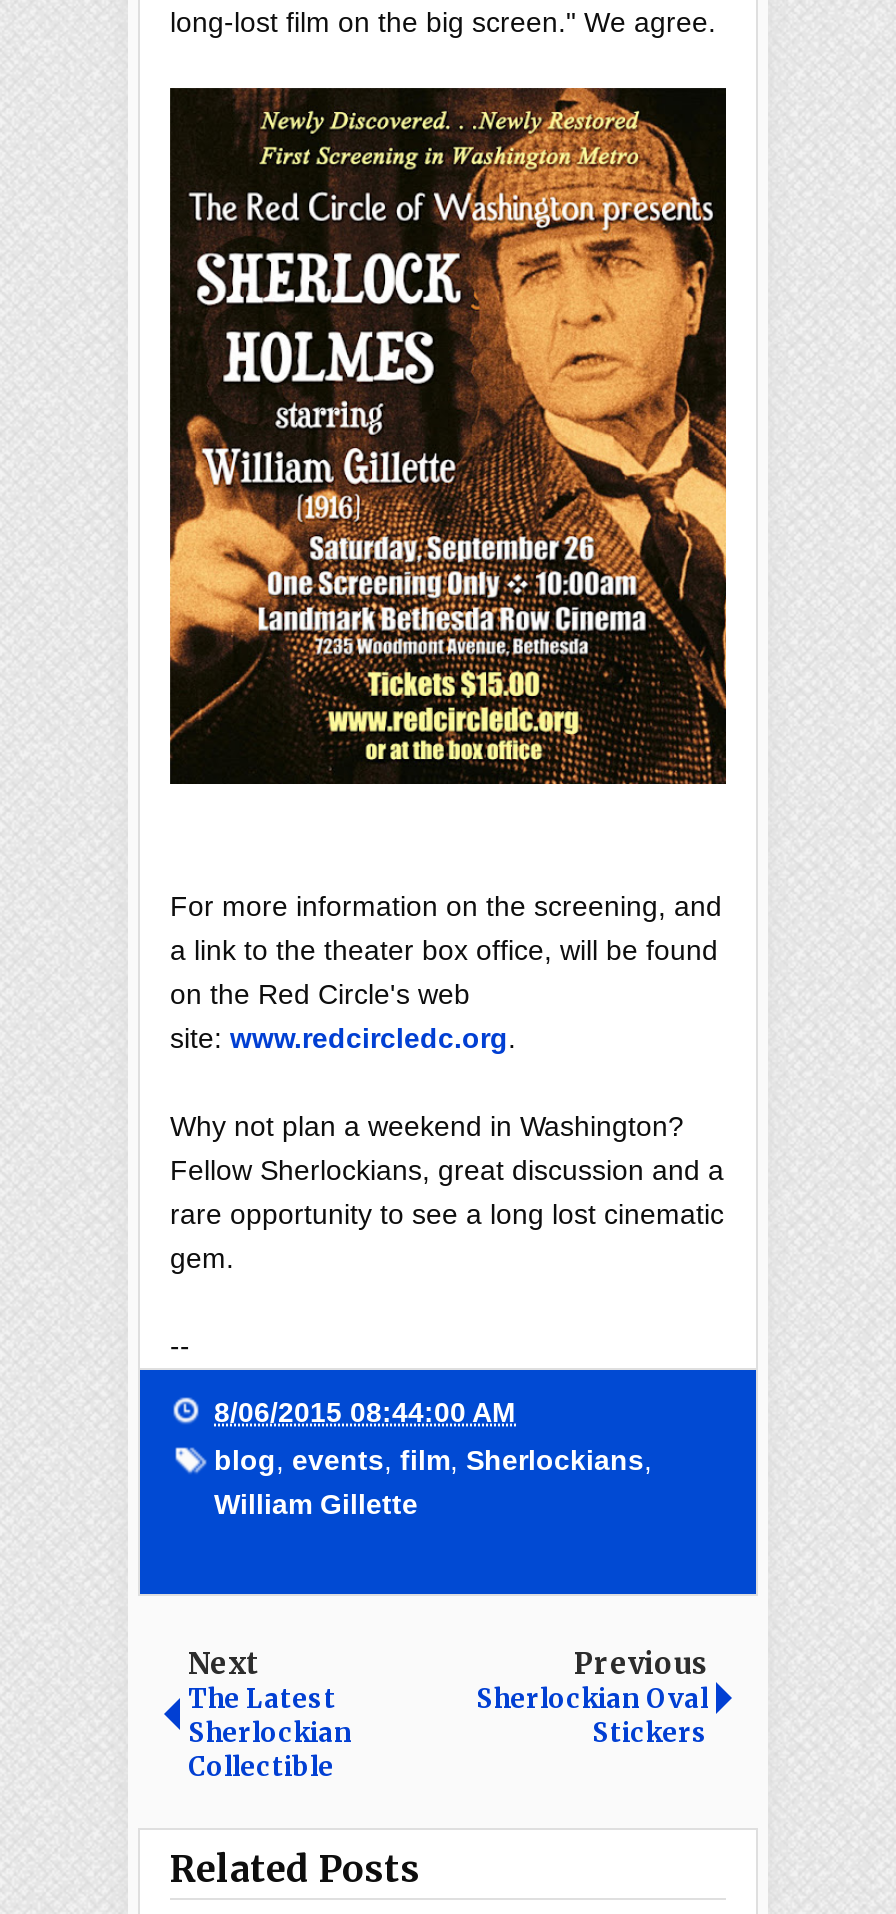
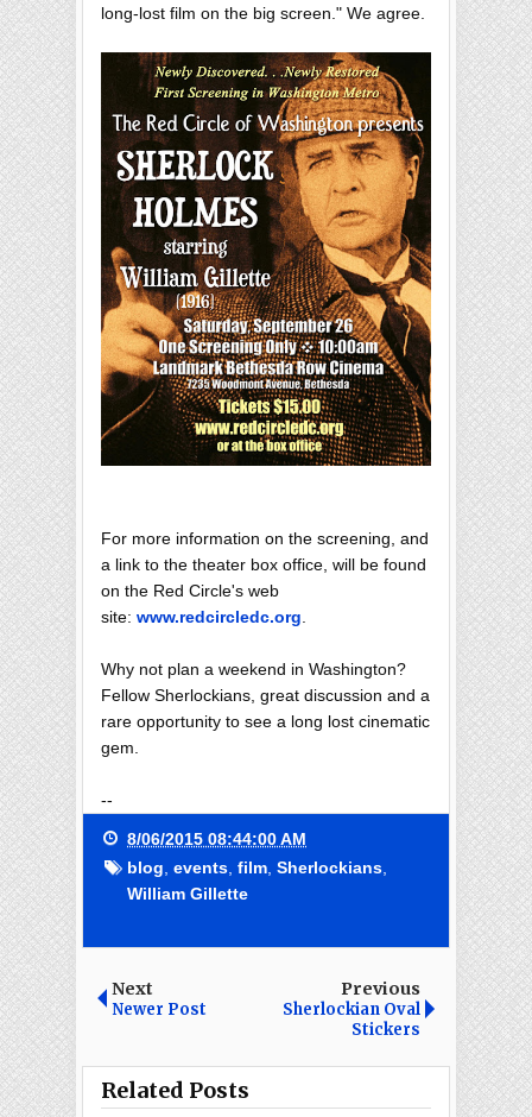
[188,1682,352,1784] The Latest | Sherlockian | Collectible -> [112,999,207,1019] Newer Post

